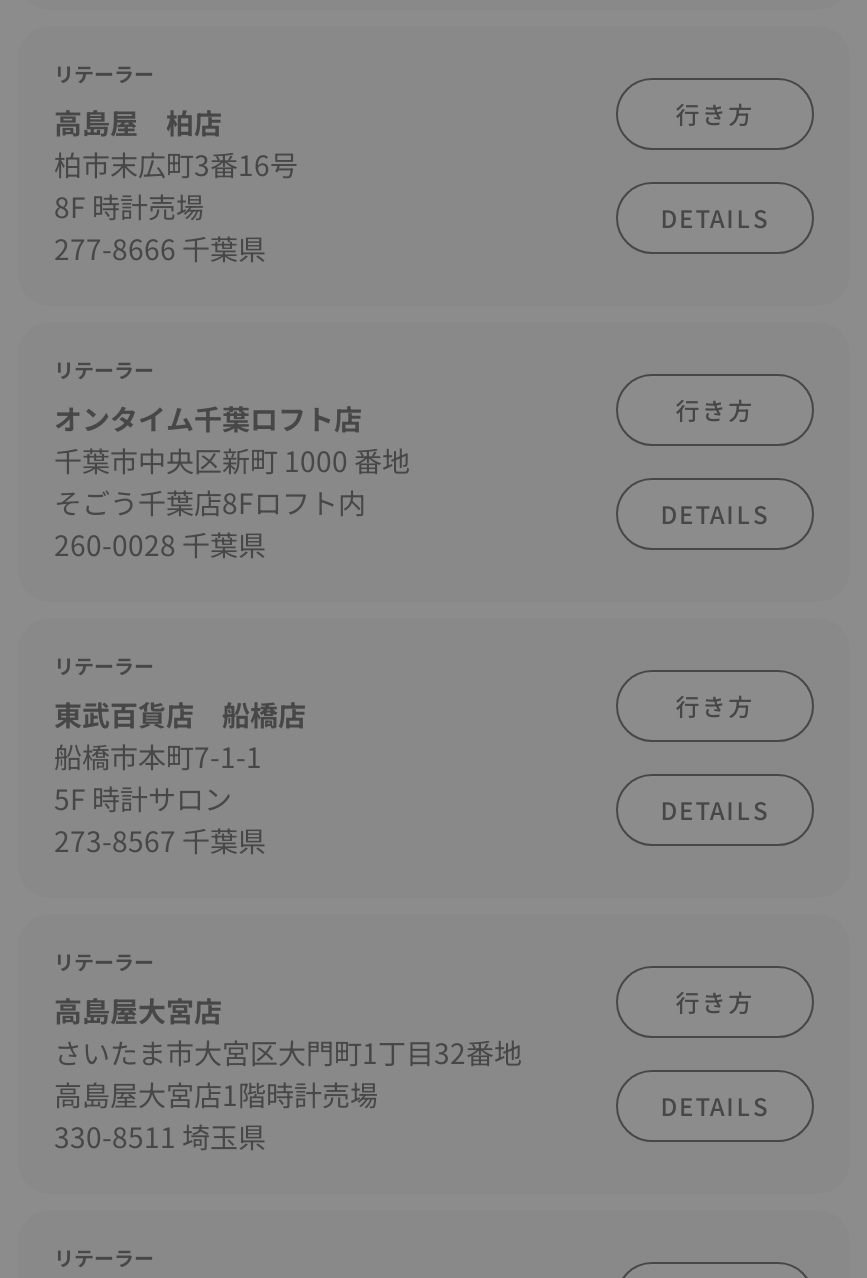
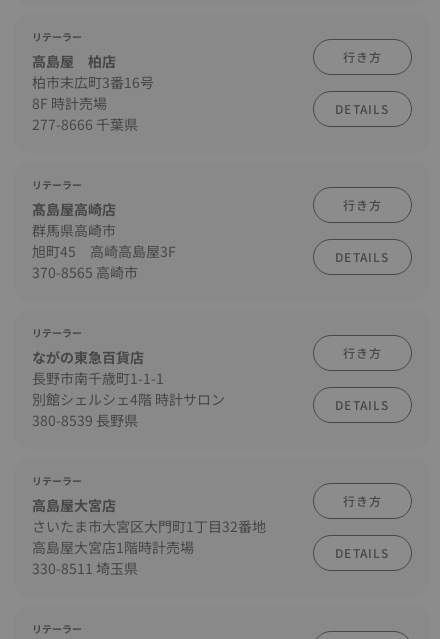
[54,398,410,564] オンタイム千葉ロフト店 | 千葉市中央区新町 1000 番地 | そごう千葉店8Fロフト内 | 260-0028 千葉県 -> [32,199,176,282] 髙島屋高崎店 | 群馬県高崎市 | 旭町45 高崎高島屋3F | 370-8565 高崎市
[54,694,306,860] 東武百貨店 船橋店 | 船橋市本町7-1-1 | 5F 時計サロン | 273-8567 千葉県 -> [32,347,225,430] ながの東急百貨店 | 長野市南千歳町1-1-1 | 別館シェルシェ4階 時計サロン | 380-8539 長野県

